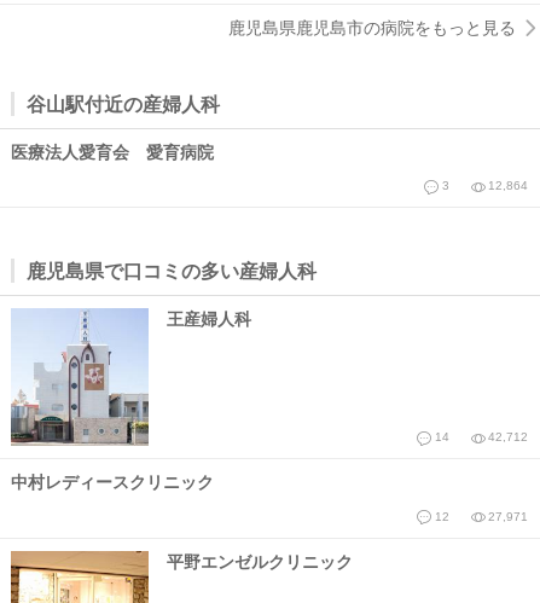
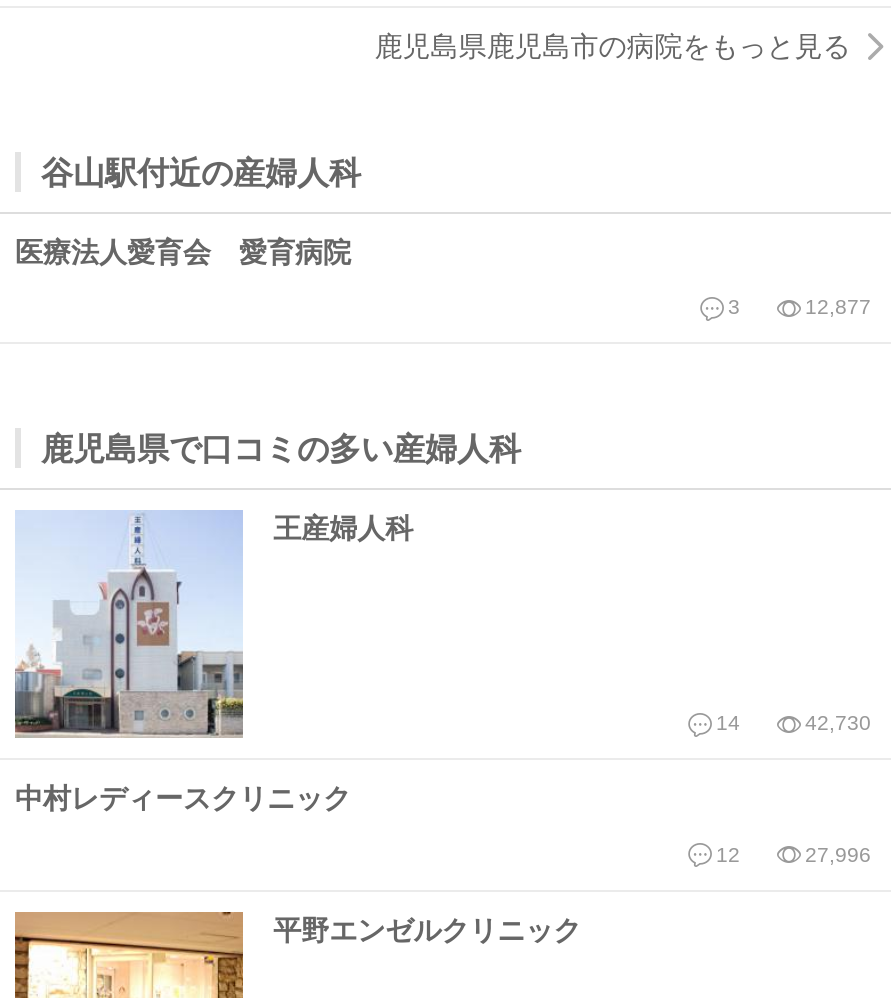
[488,179,528,192] 12,864 -> [805,296,871,318] 12,877
[488,431,528,444] 42,712 -> [805,713,871,735] 42,730
[488,509,528,523] 27,971 -> [805,843,871,865] 27,996

